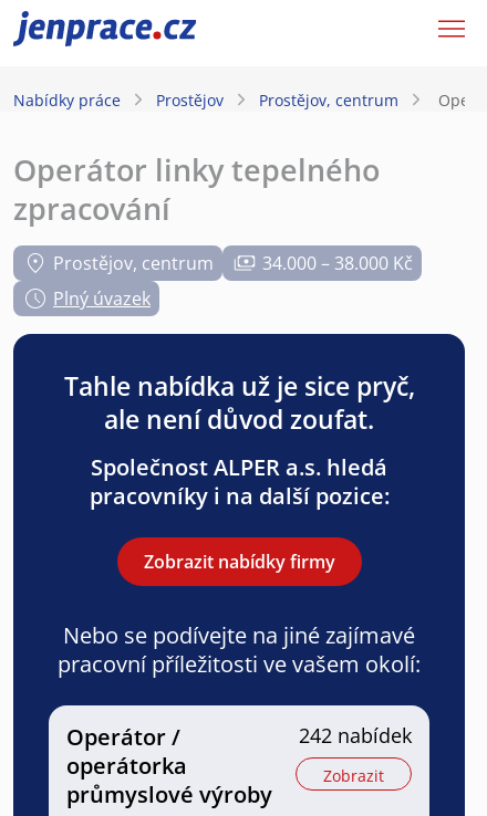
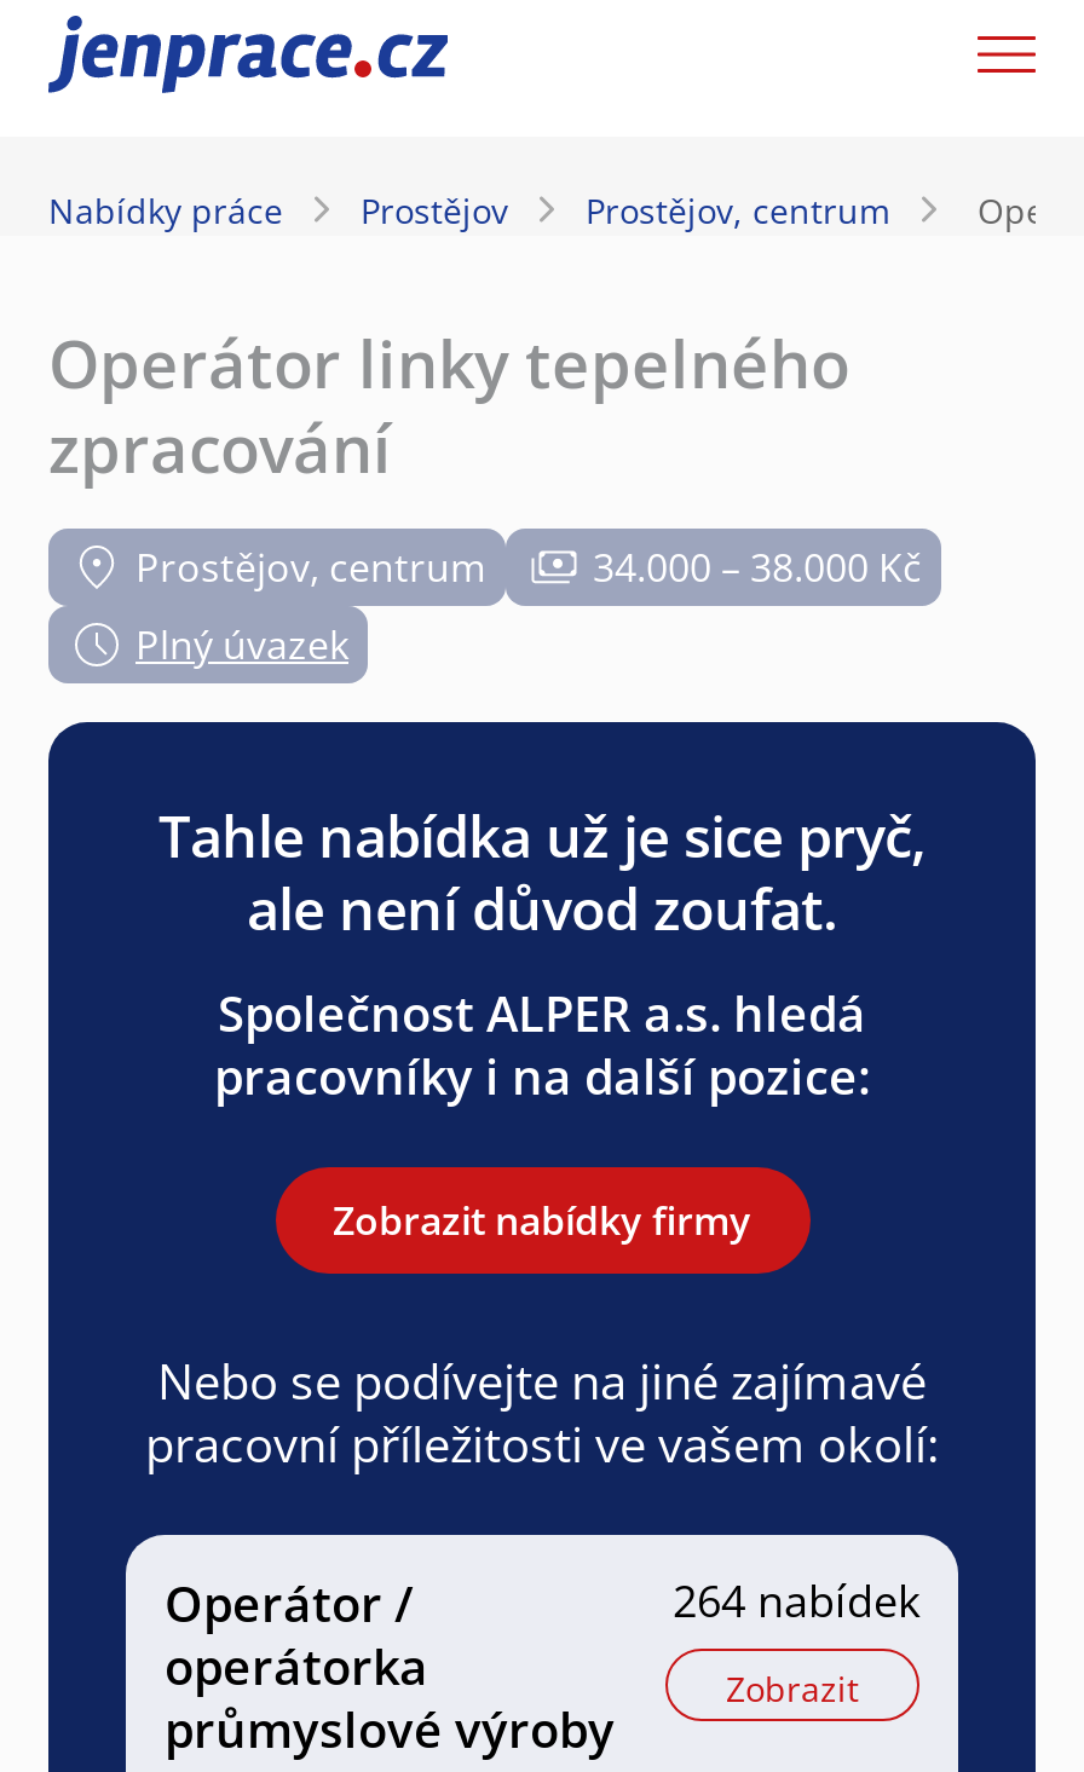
[299,722,412,748] 242 nabídek -> [673,1571,919,1629] 264 nabídek

